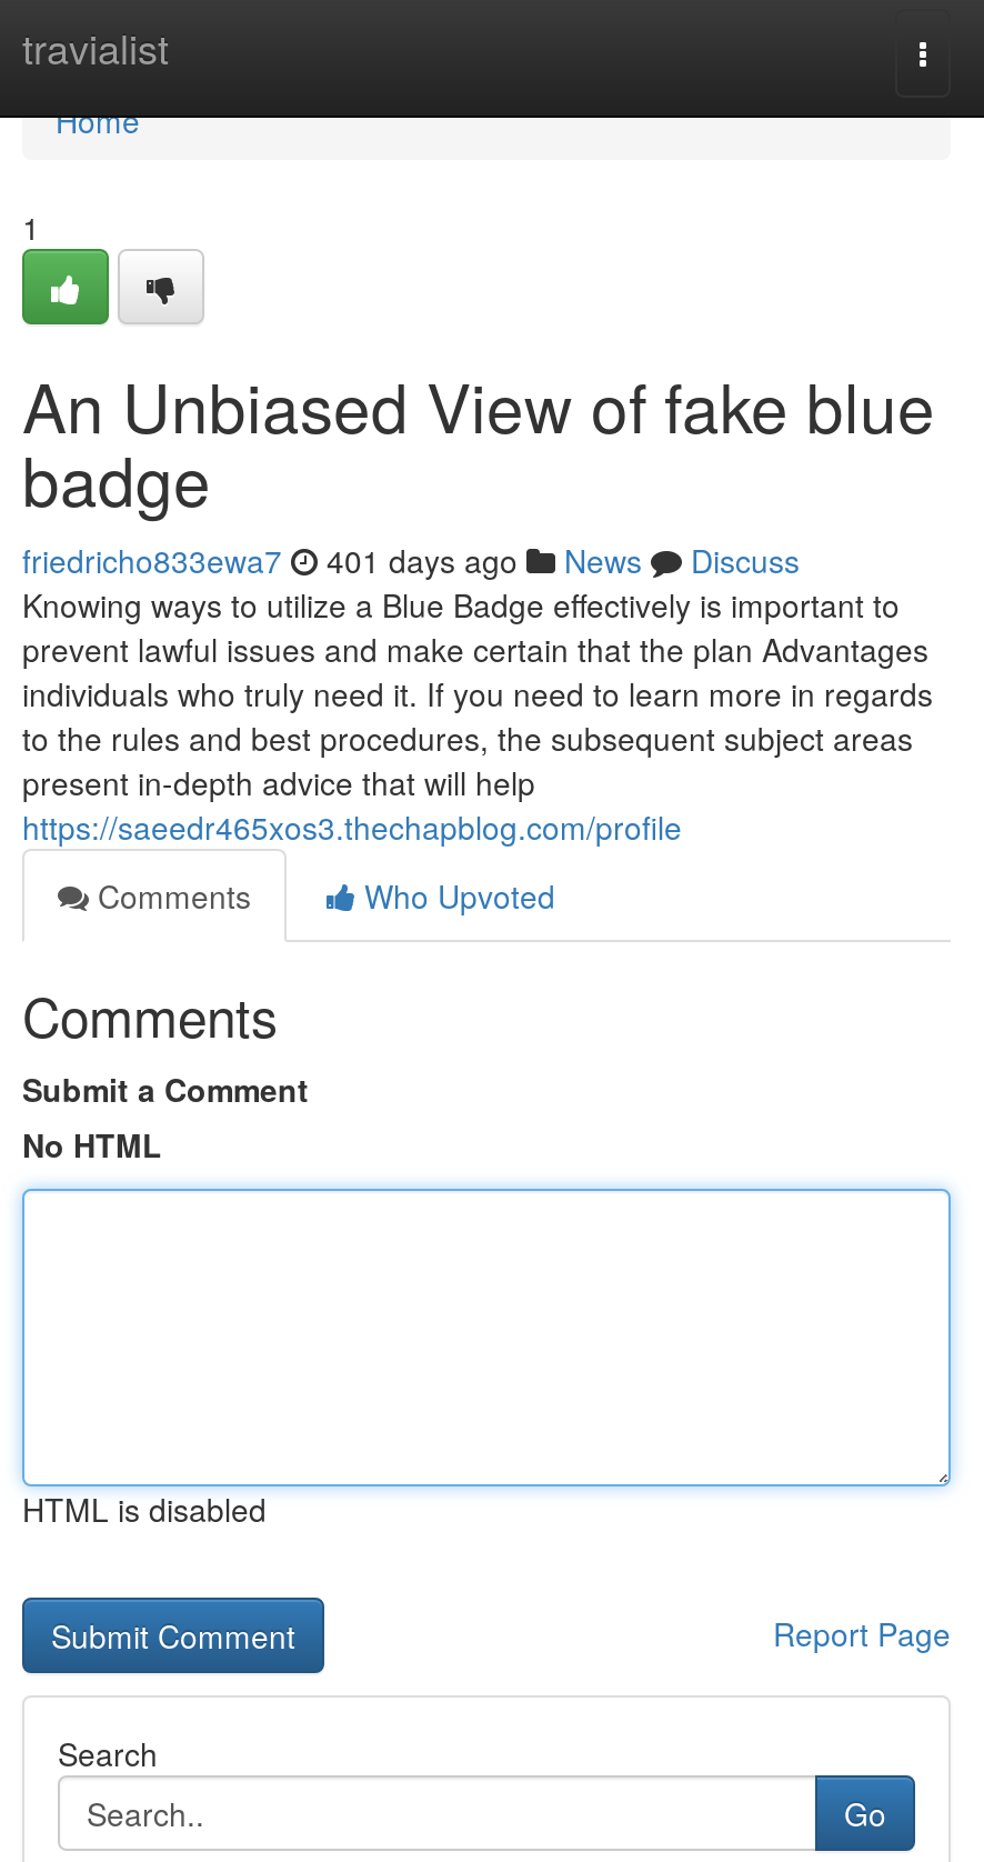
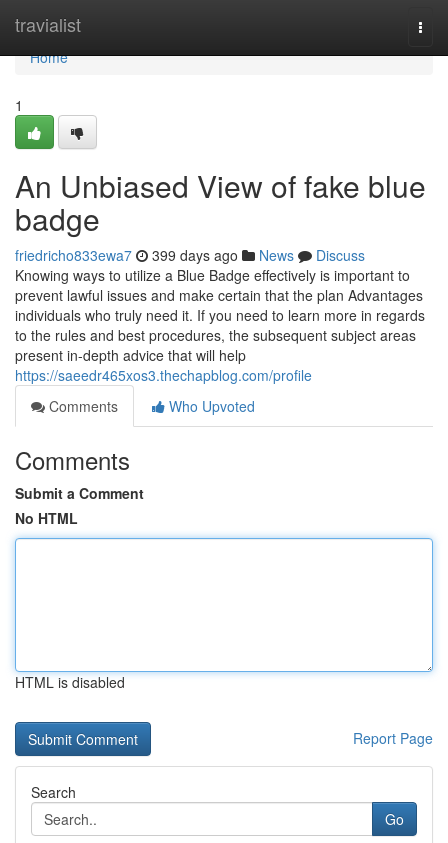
[22,538,800,582] friedricho833ewa7 401 days ago News Discuss -> [15,245,365,265] friedricho833ewa7 399 days ago News Discuss

